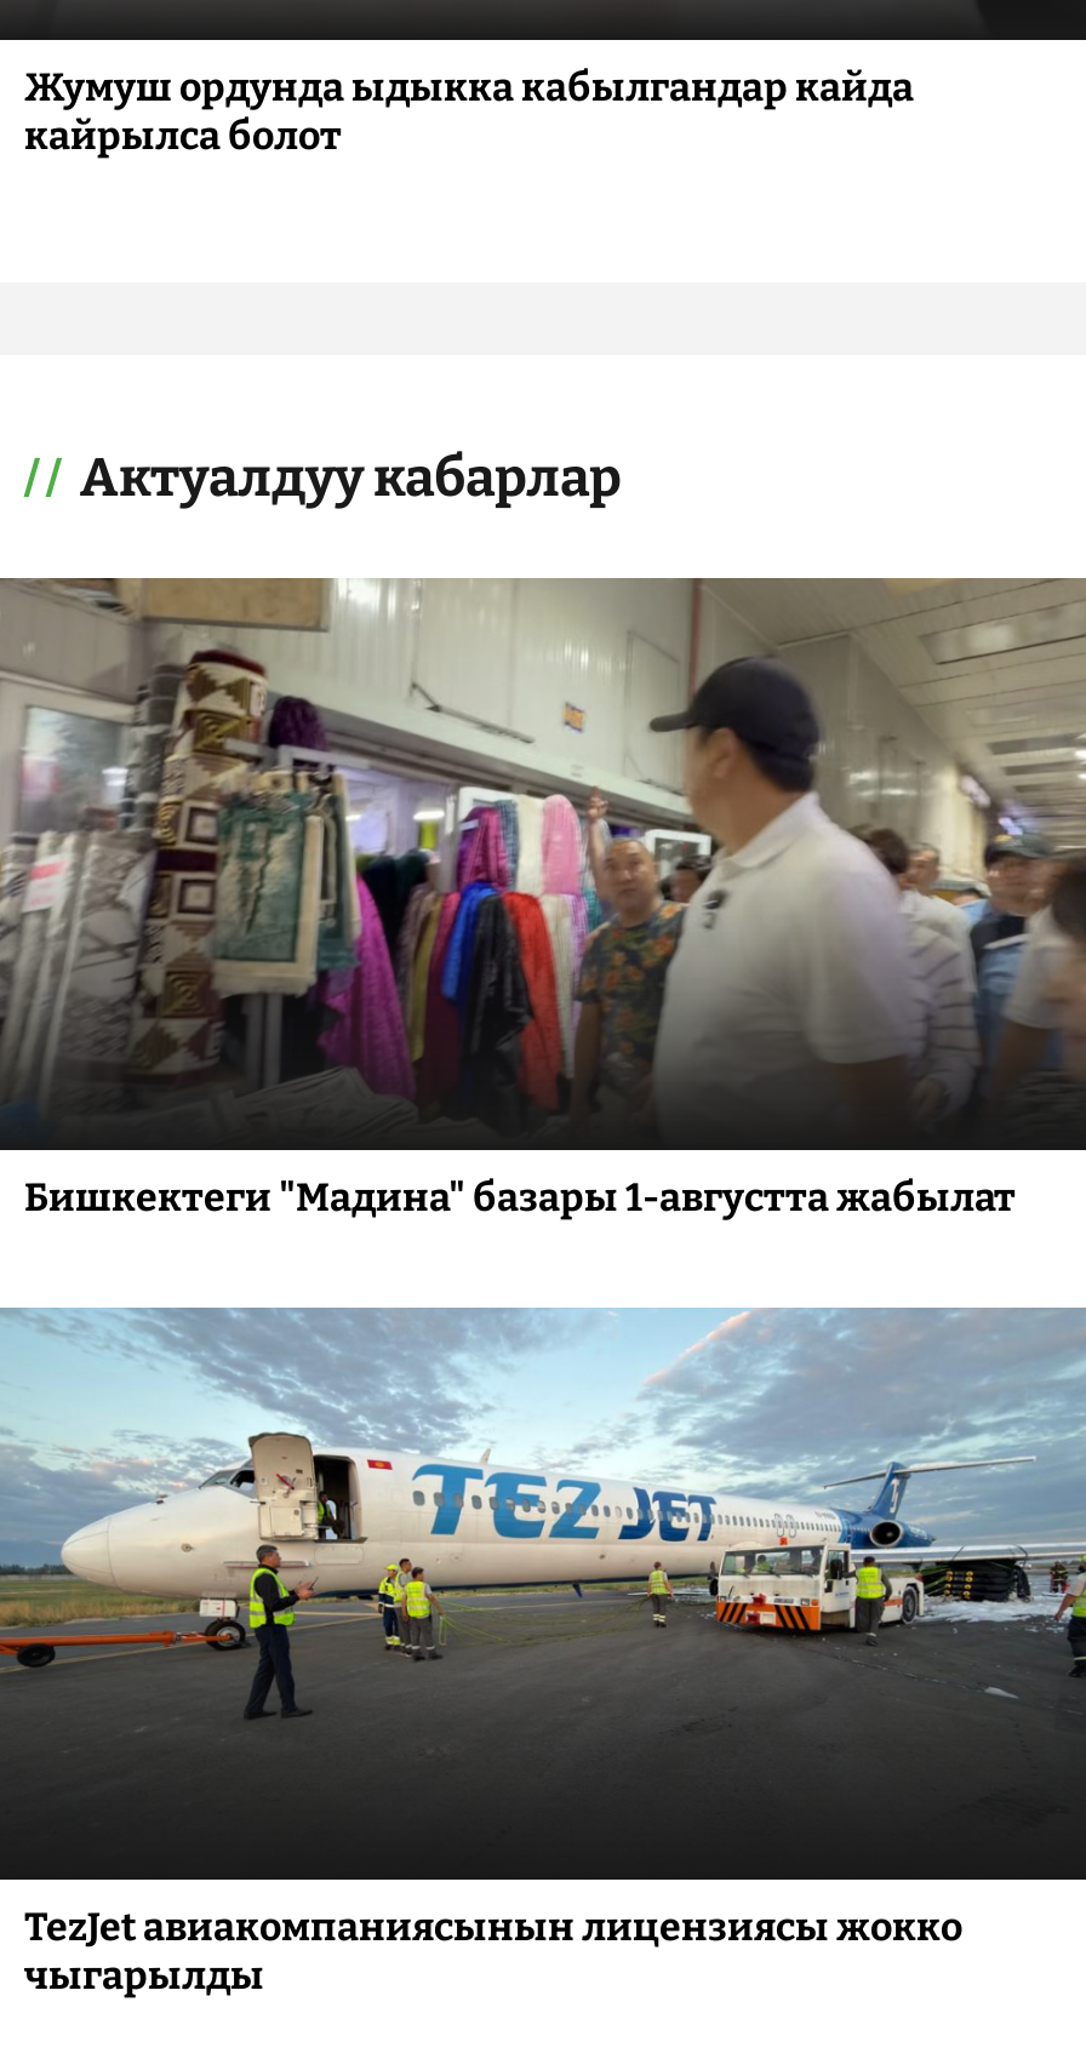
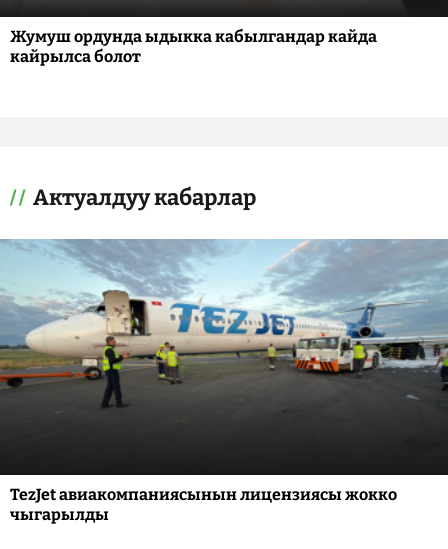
[7,574,1079,1221] [image] | Бишкектеги "Мадина" базары 1-августта жабылат -> none

